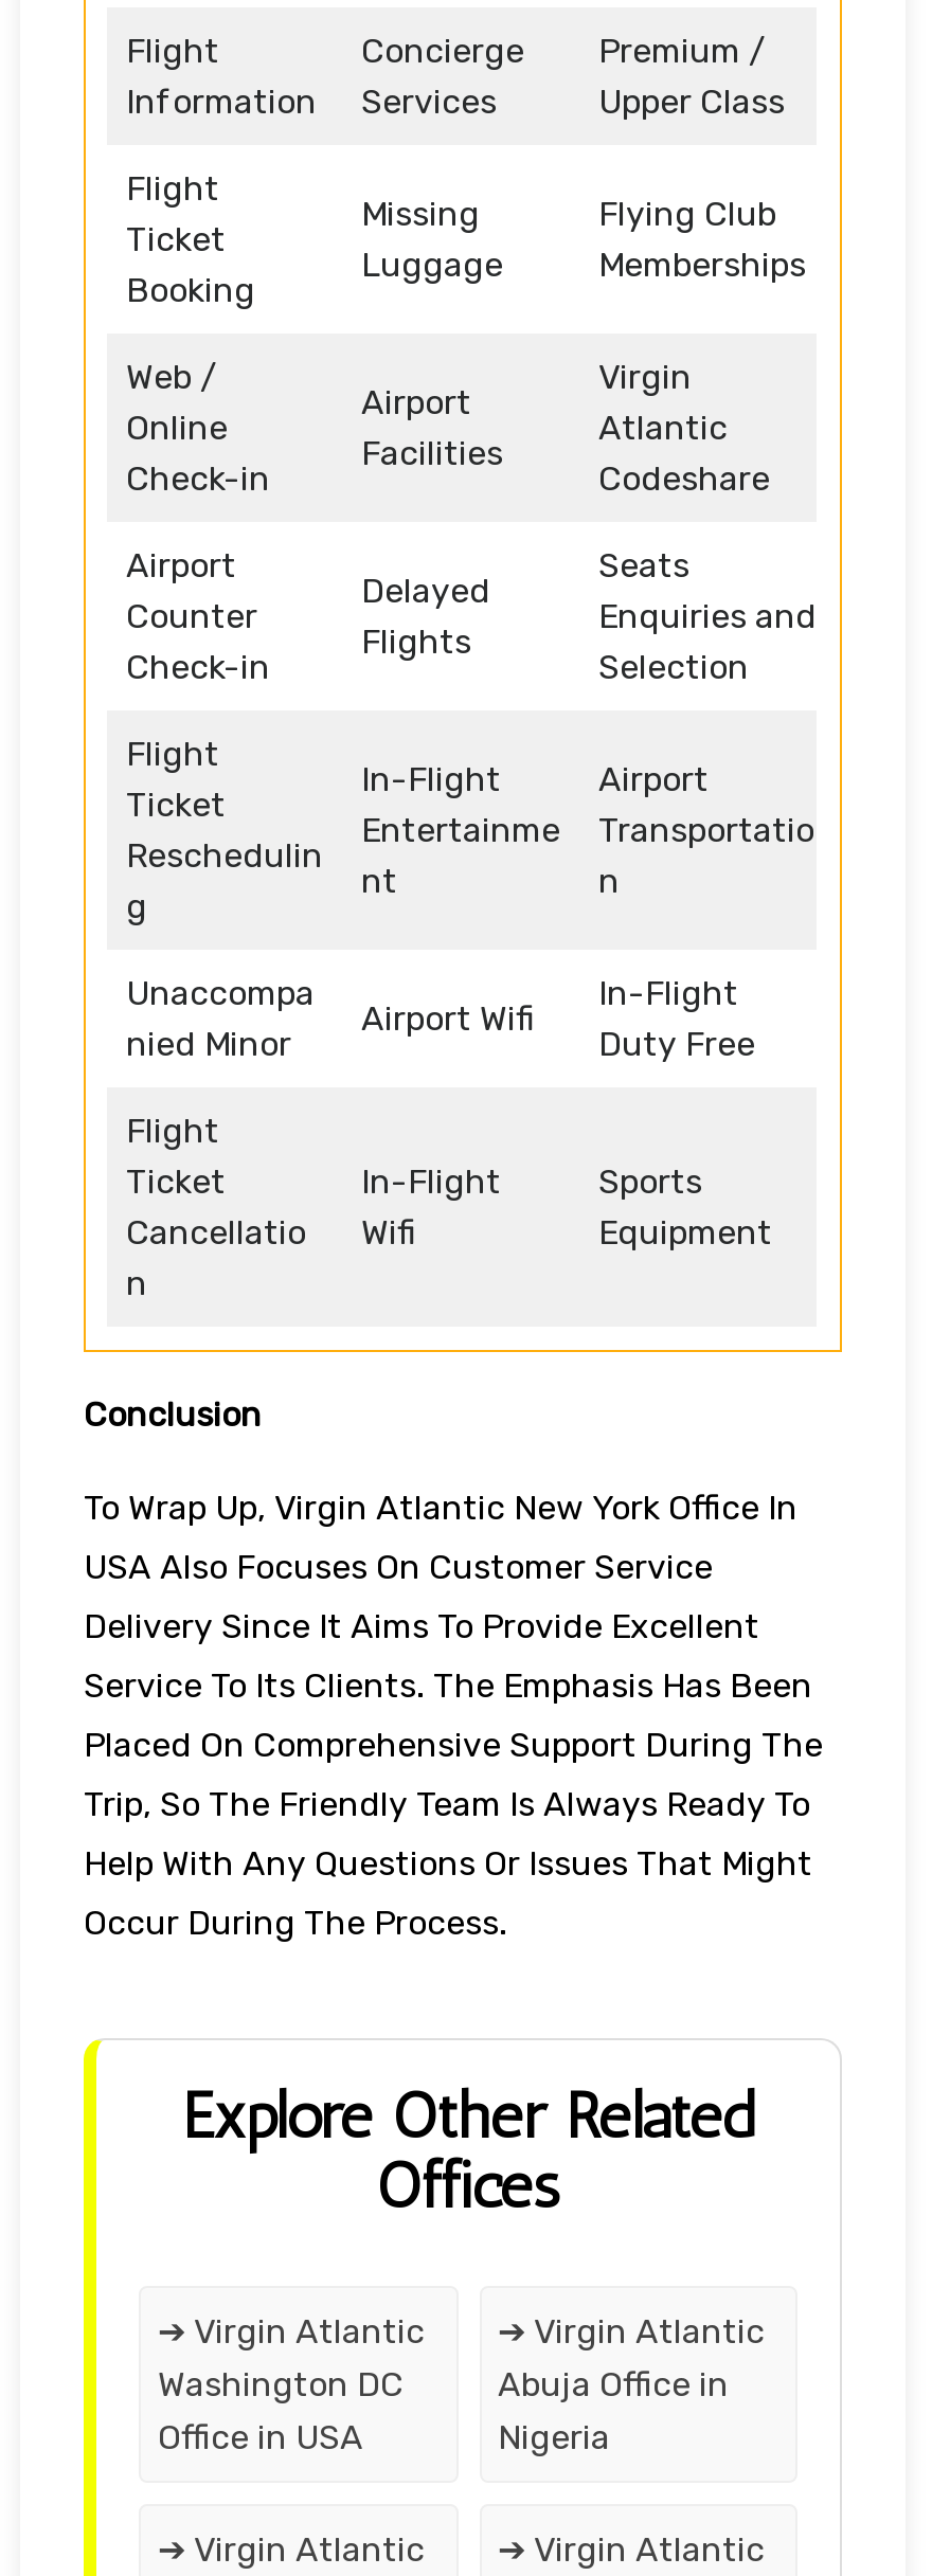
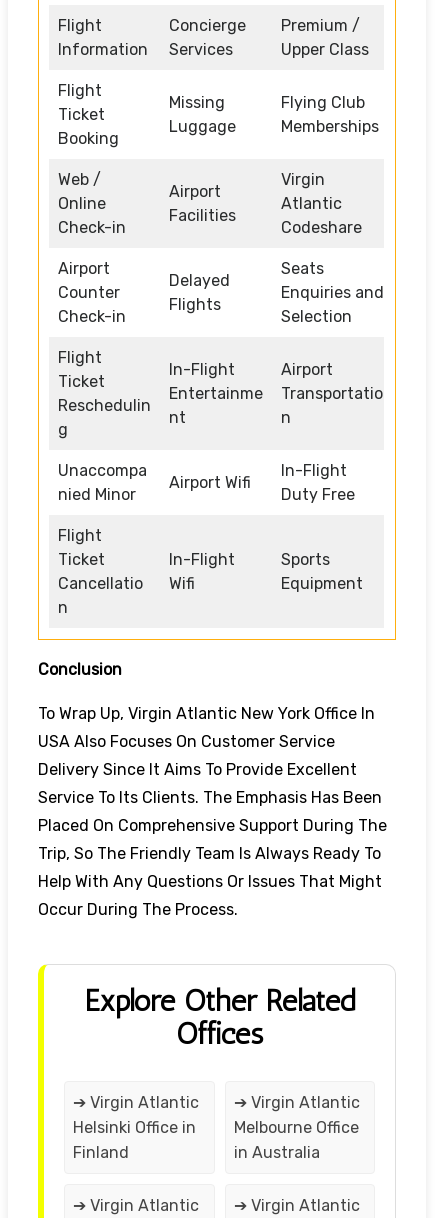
[158,2364,404,2457] Washington DC | Office in USA -> [73,1118,196,1162] Helsinki Office in | Finland
[498,2364,729,2457] Abuja Office in | Nigeria -> [233,1118,358,1162] Melbourne Office | in Australia

